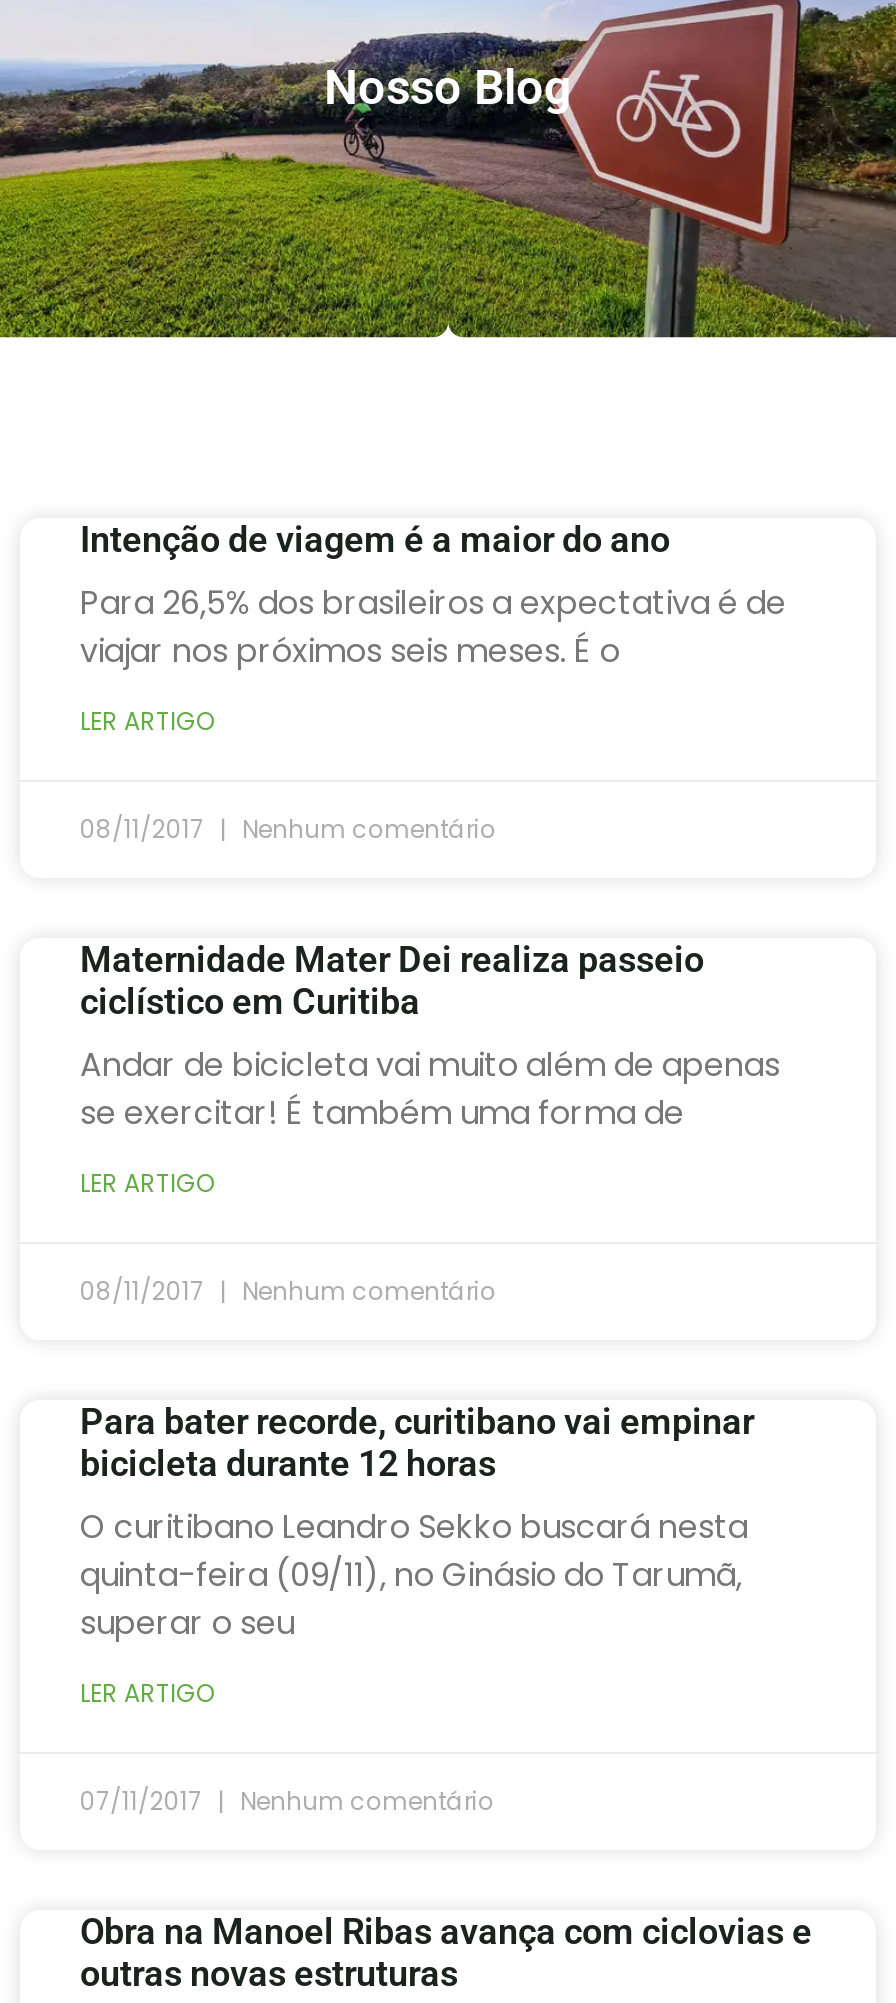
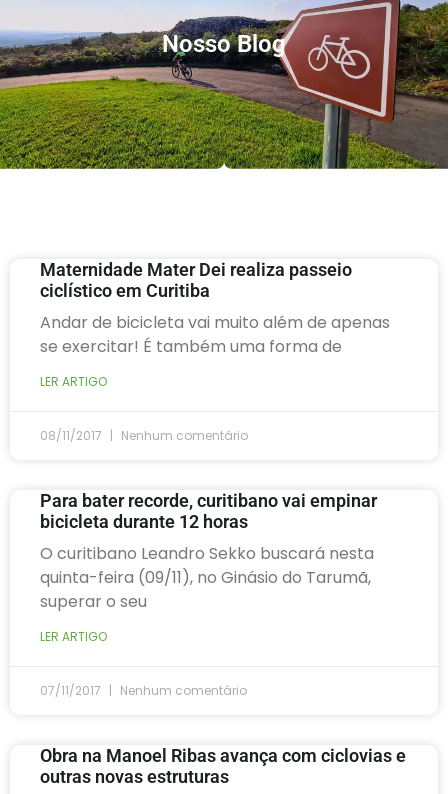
[80,518,786,846] Intenção de viagem é a maior do ano | Para 26,5% dos brasileiros a expectativa é de | viajar nos próximos seis meses. É o | LER ARTIGO | 08/11/2017 | Nenhum comentário -> none

